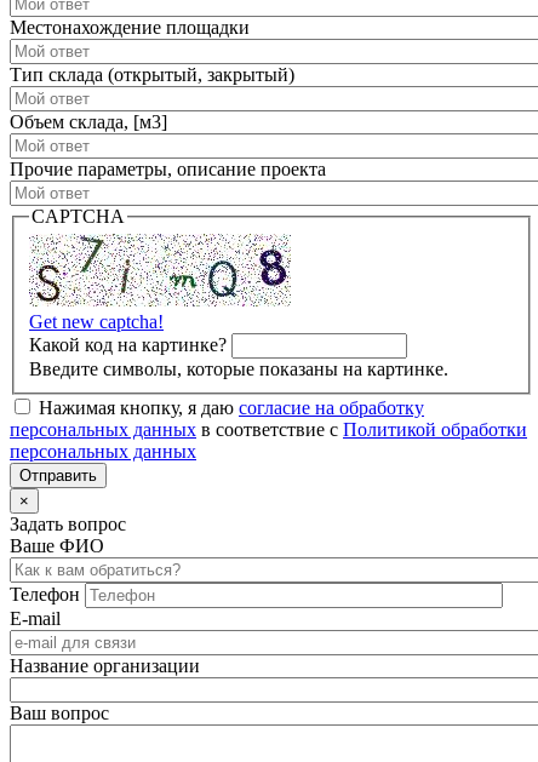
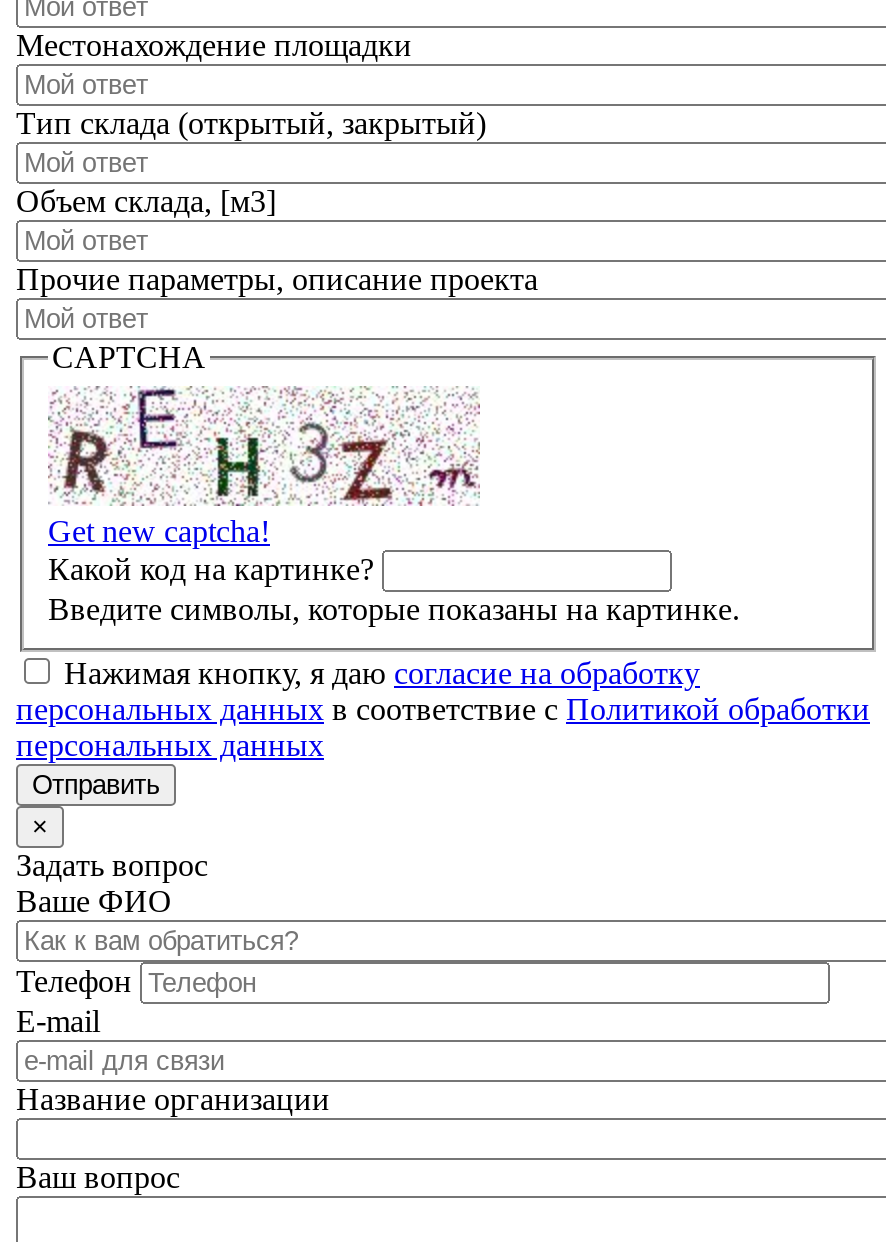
[29,234,292,308] [image] -> [46,386,480,508] [image]

